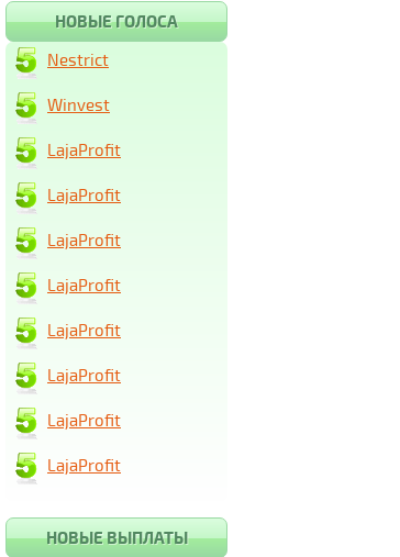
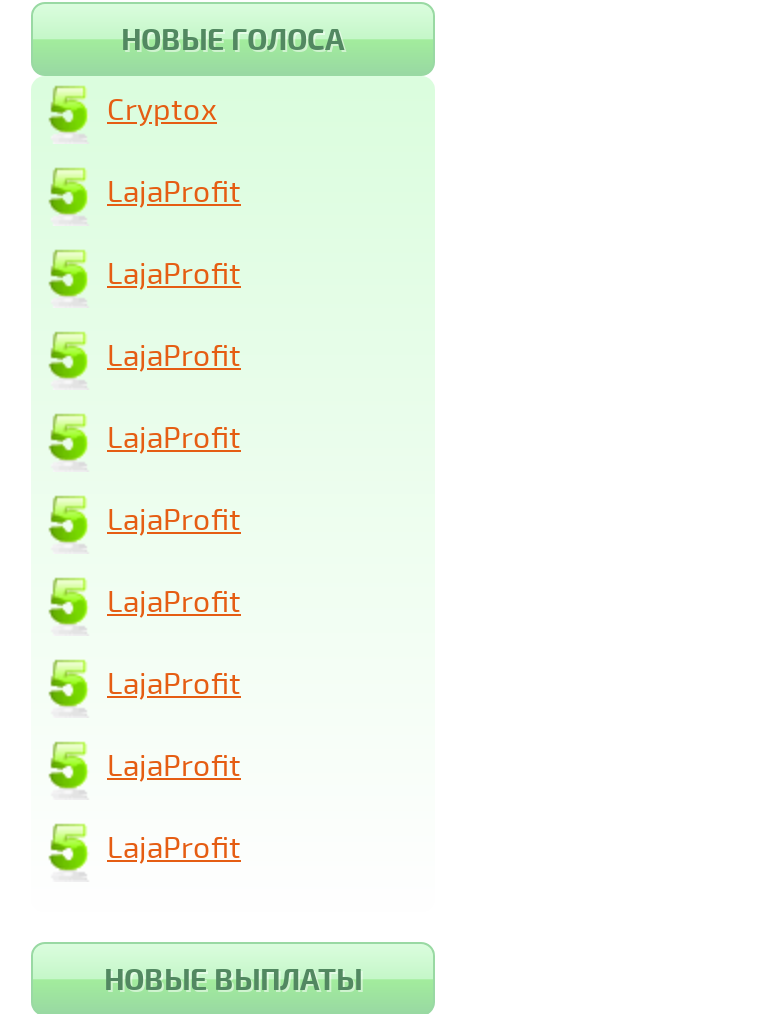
[47,49,109,69] Nestrict -> [107,90,217,126] Cryptox
[47,94,110,114] Winvest -> [107,172,241,208] LajaProfit

